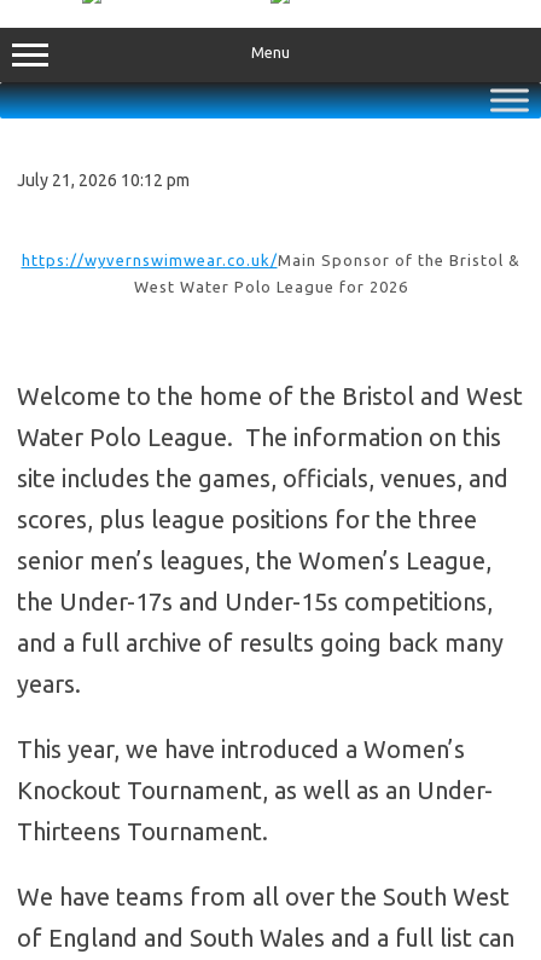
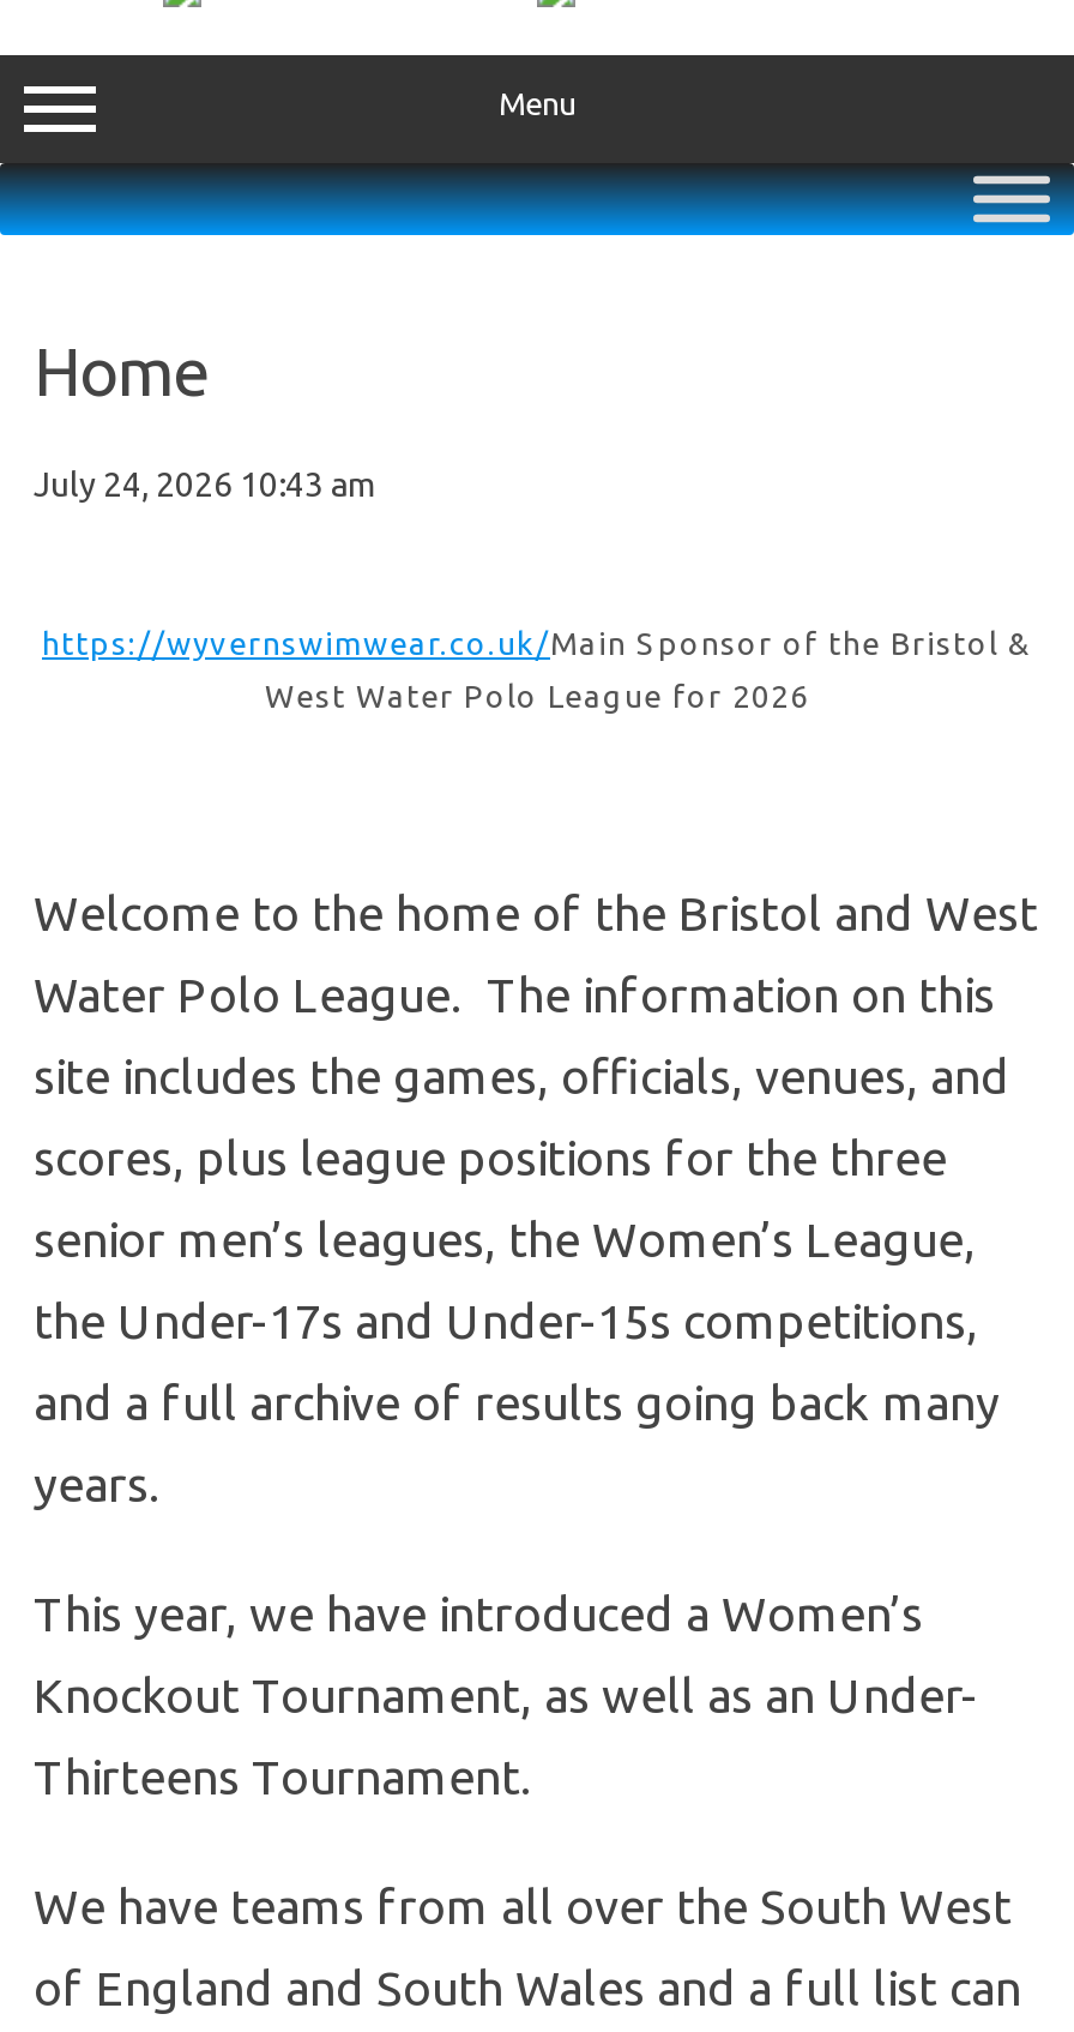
[17,170,190,190] July 21, 2026 10:12 pm -> [34,333,374,504] Home | July 24, 2026 10:43 am

